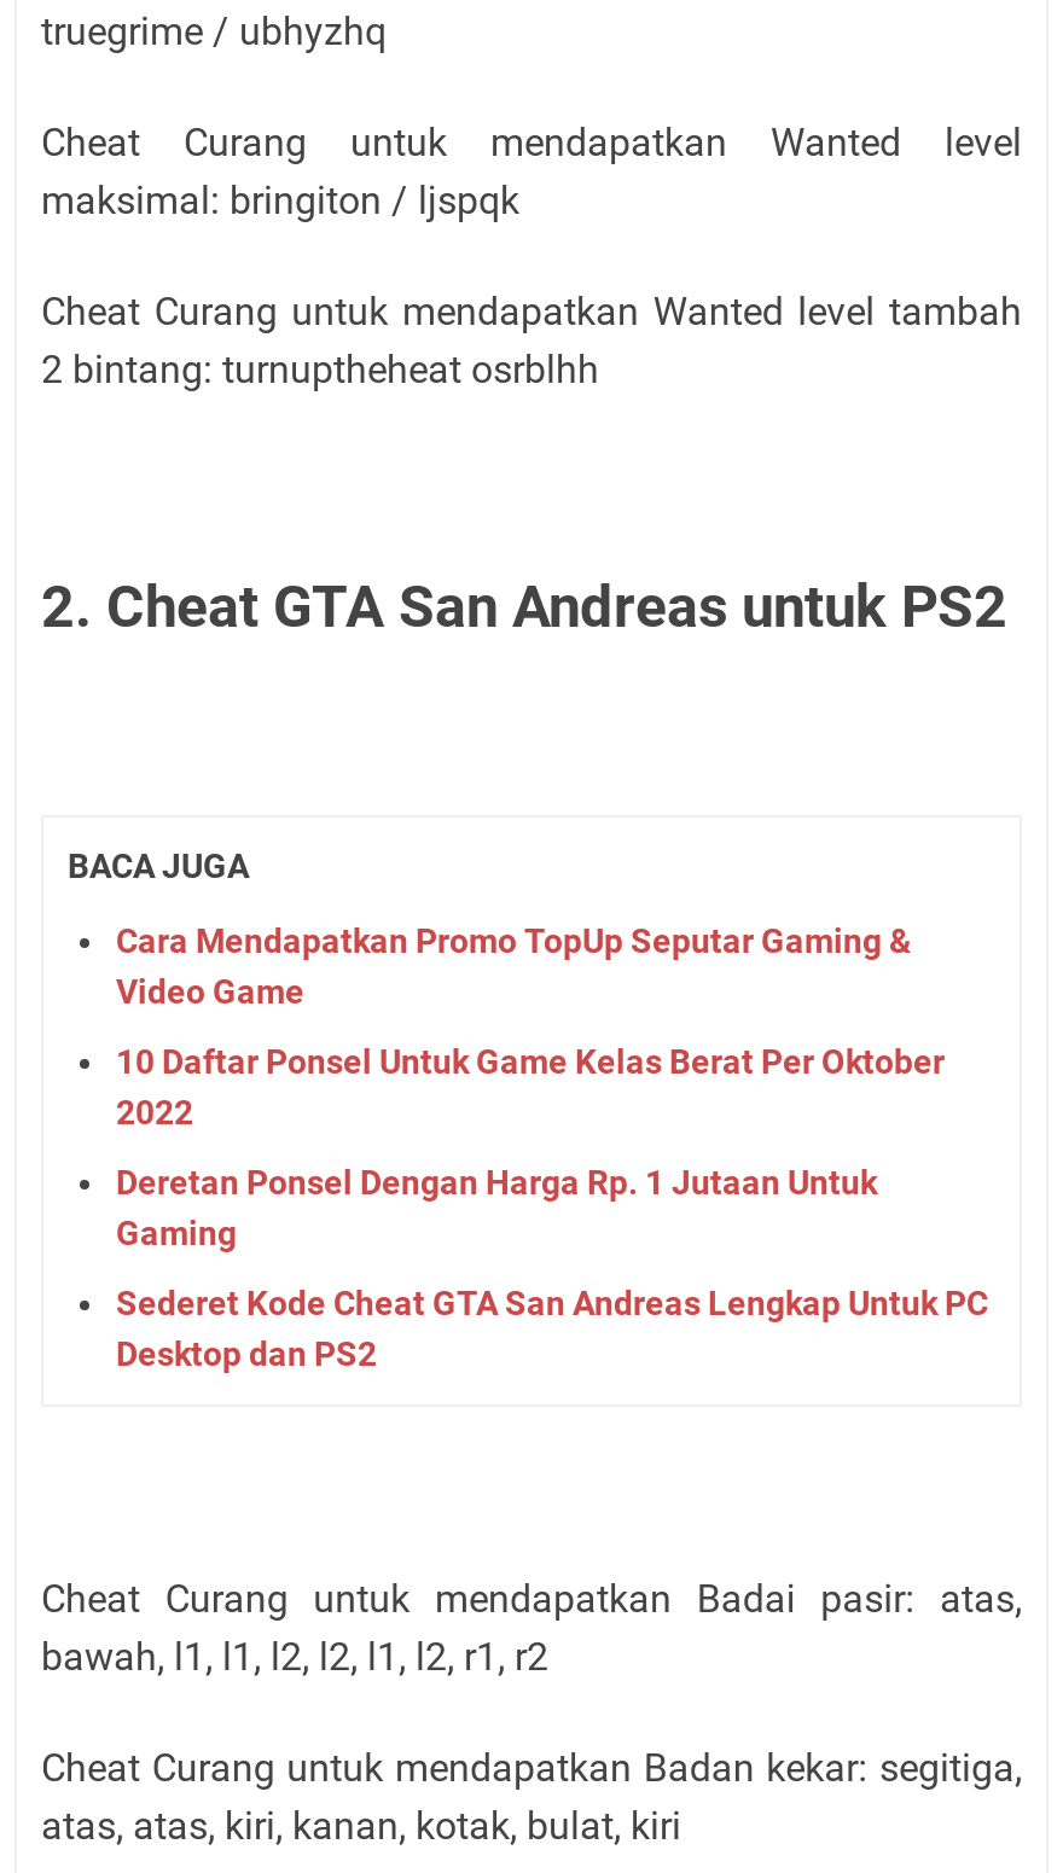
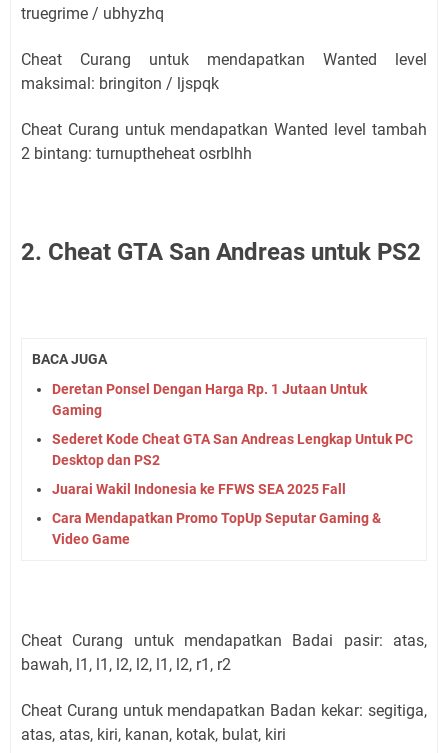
moved [116,921,911,1010] -> [52,510,381,547]: Cara Mendapatkan Promo TopUp Seputar Gaming & | Video Game
[116,1041,945,1131] 10 Daftar Ponsel Untuk Game Kelas Berat Per Oktober | 2022 -> none
moved [116,1162,988,1372] -> [52,381,413,468]: Deretan Ponsel Dengan Harga Rp. 1 Jutaan Untuk | Gaming | Sederet Kode Cheat GTA San Andreas Lengkap Untuk PC | Desktop dan PS2
none -> [52,481,346,497] Juarai Wakil Indonesia ke FFWS SEA 2025 Fall

